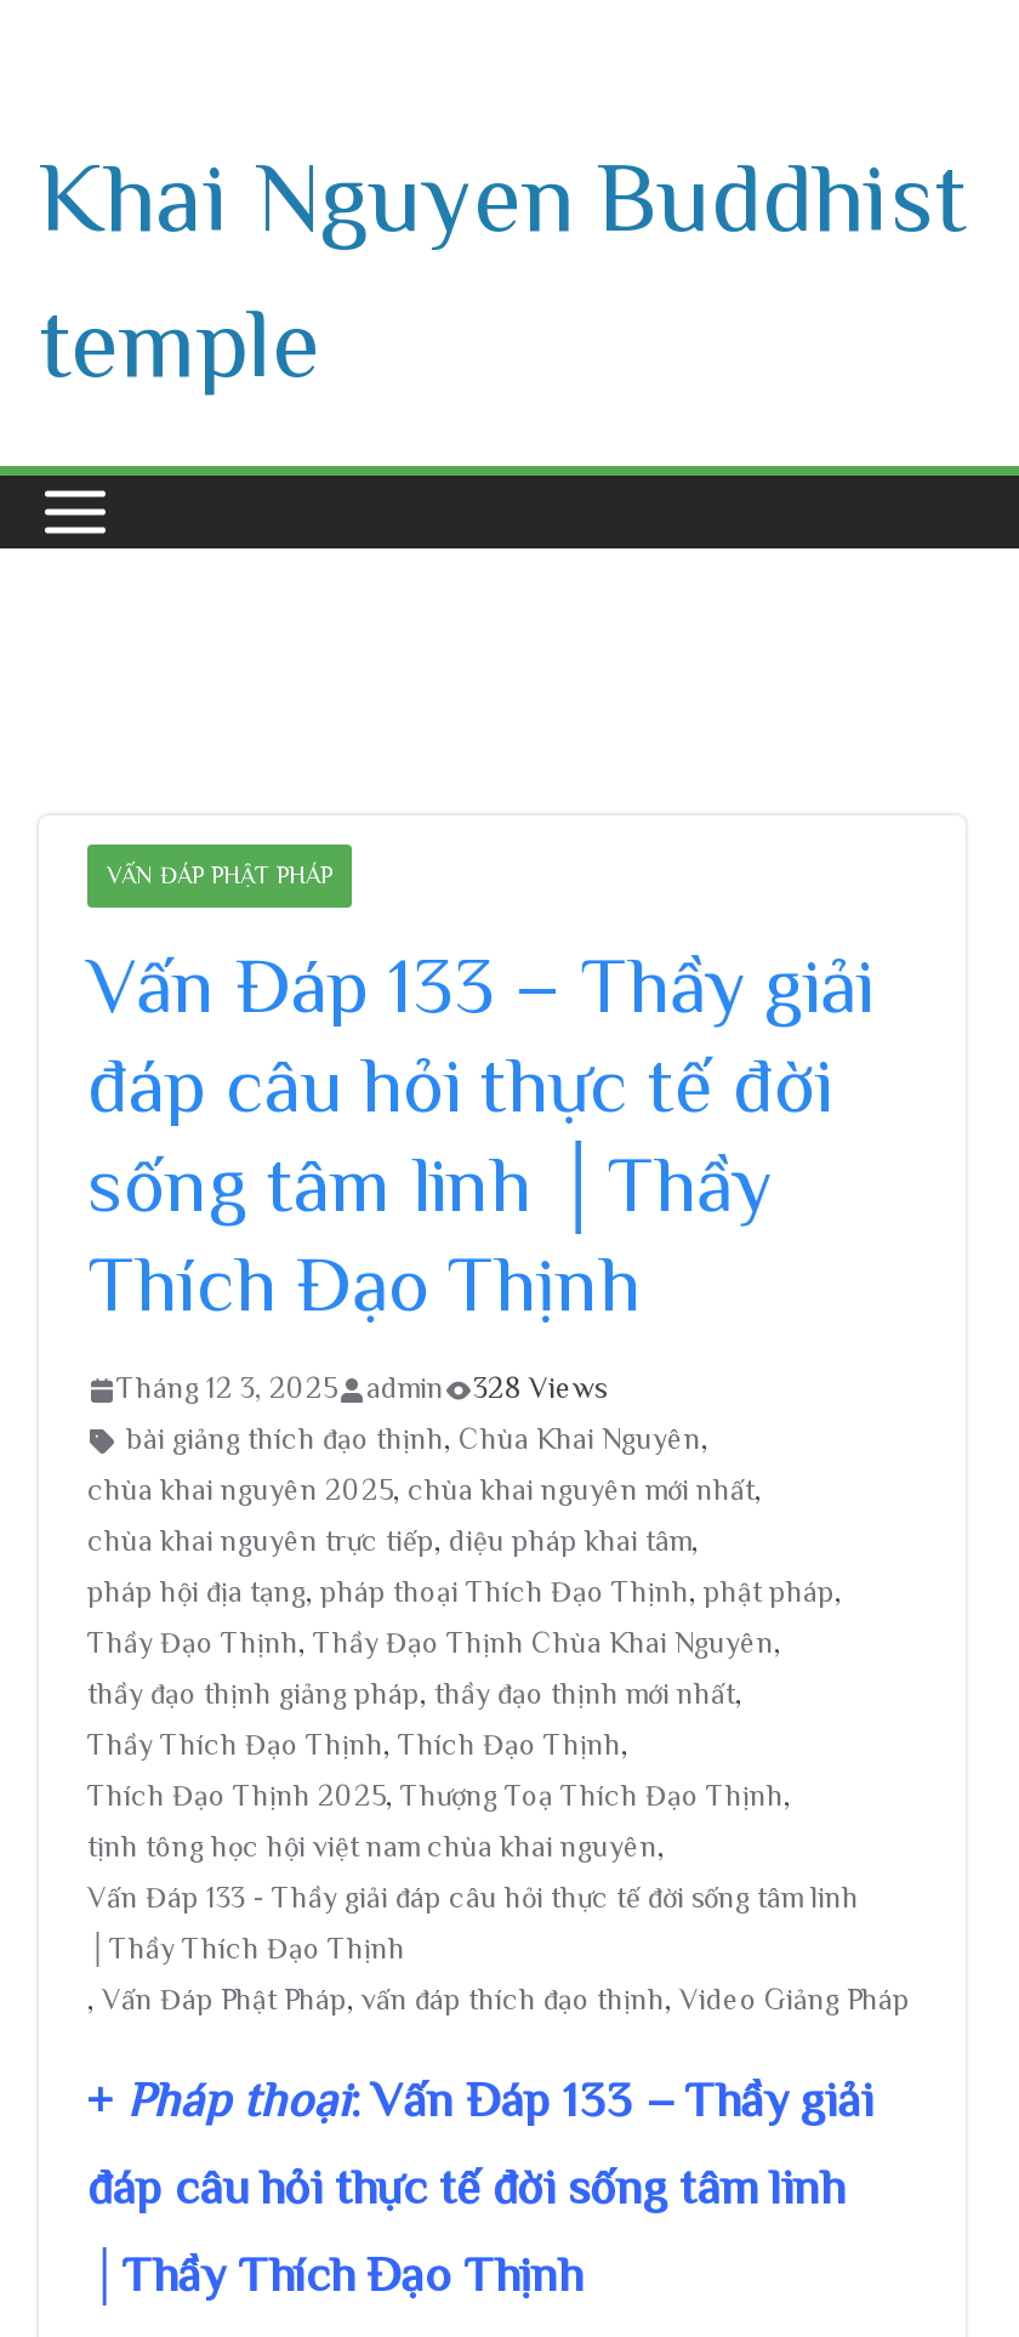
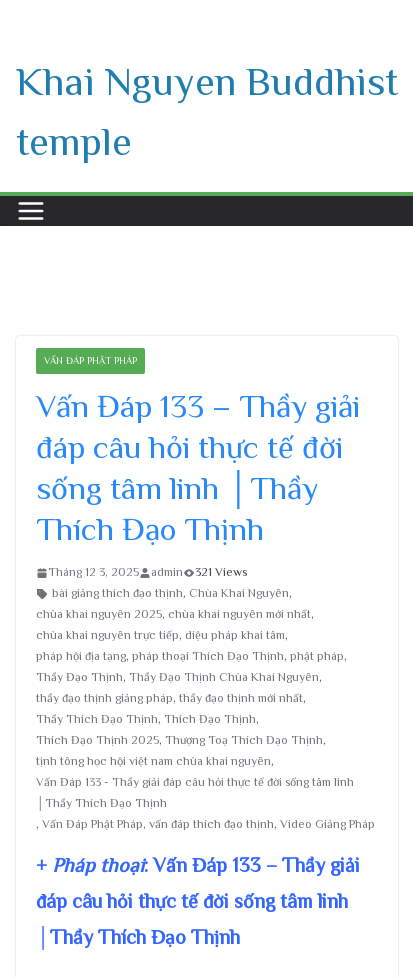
[116,1371,607,1405] Tháng 12 3, 2025 admin 328 Views -> [48,565,247,579] Tháng 12 3, 2025 admin 321 Views

